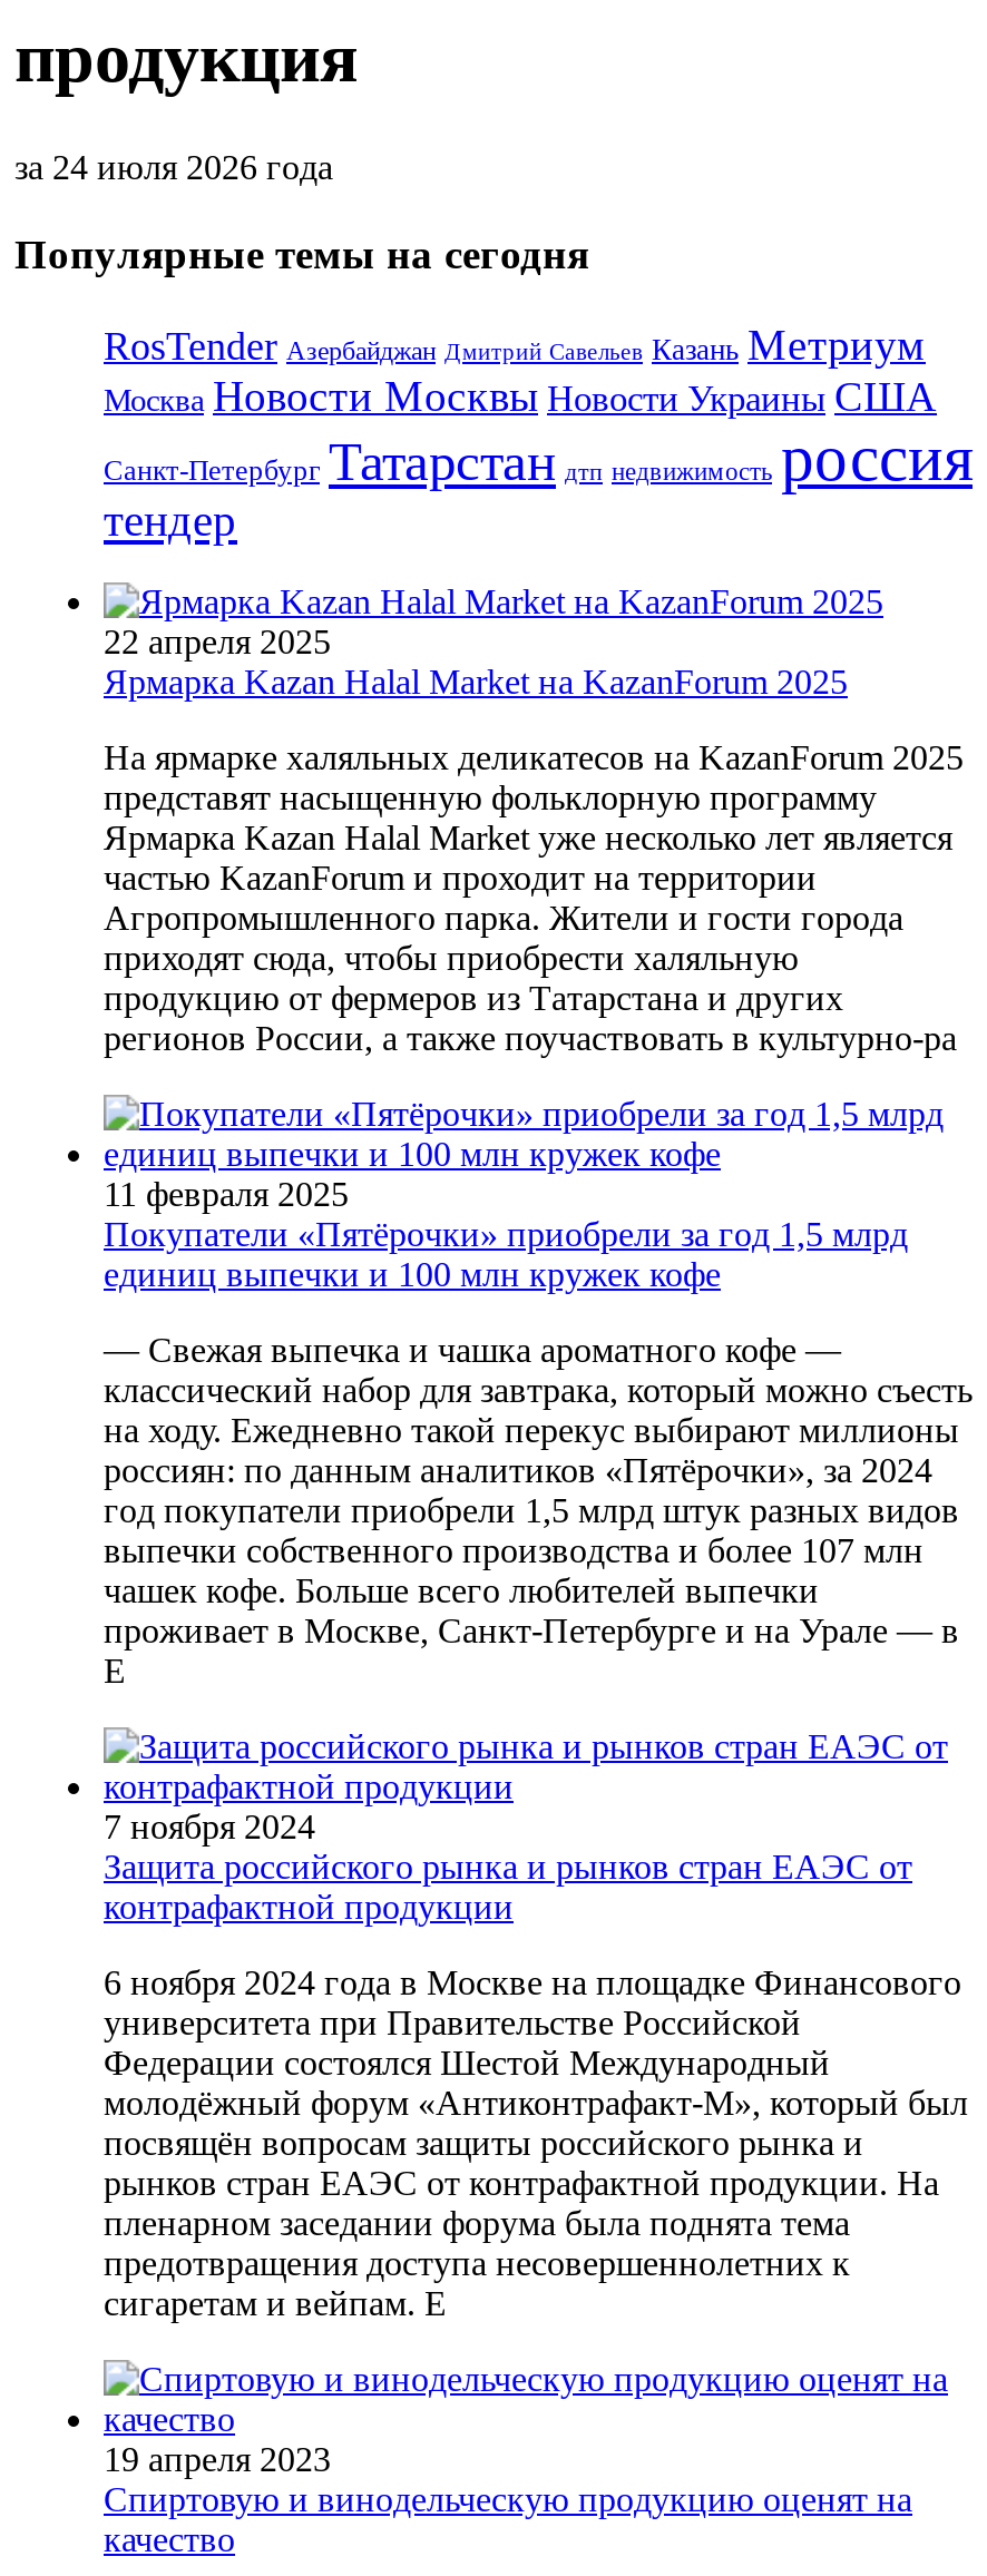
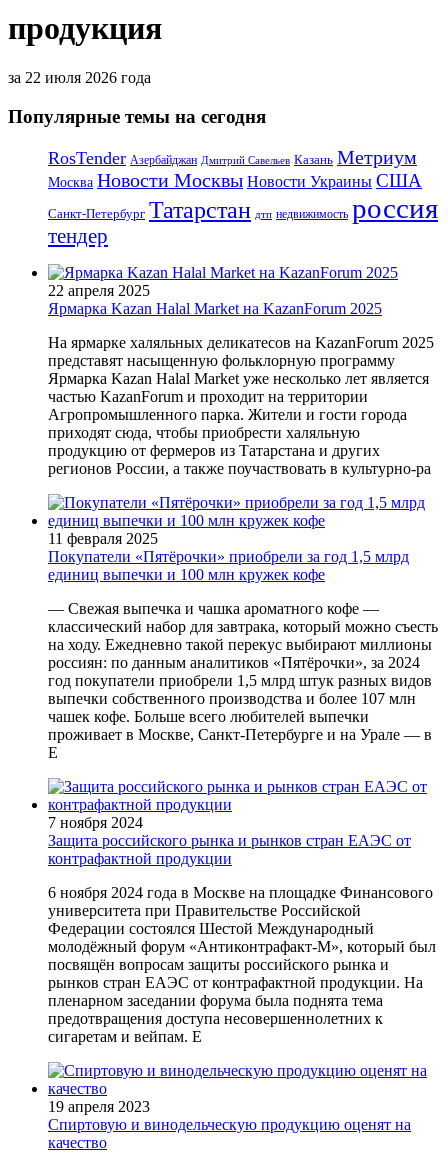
[14,148,333,186] за 24 июля 2026 года -> [8,69,151,86] за 22 июля 2026 года

